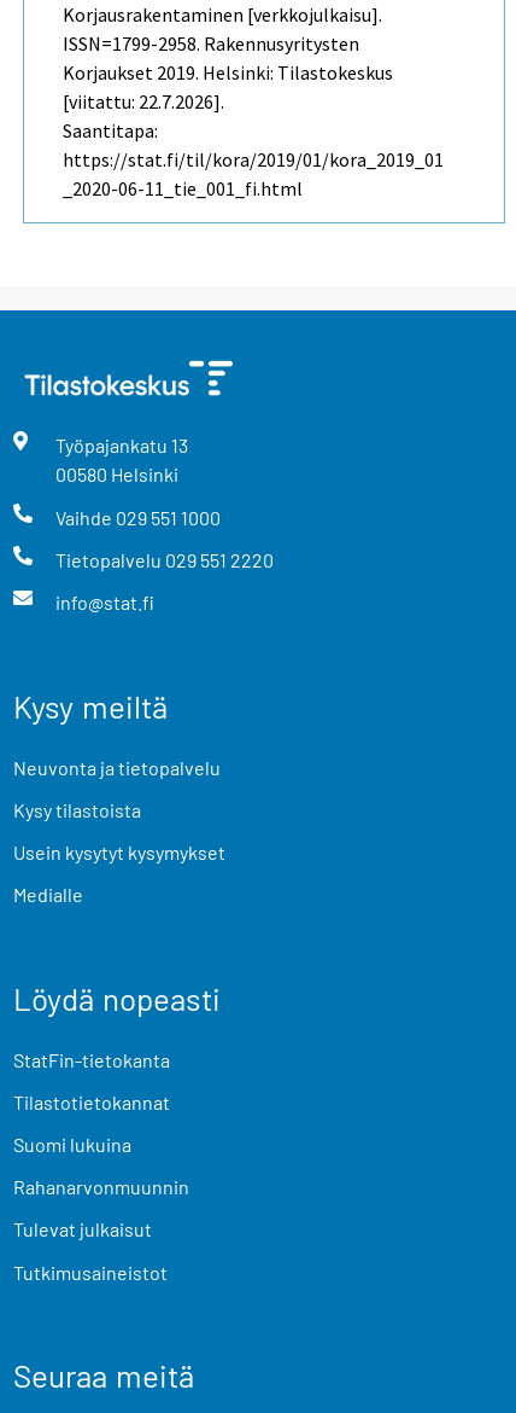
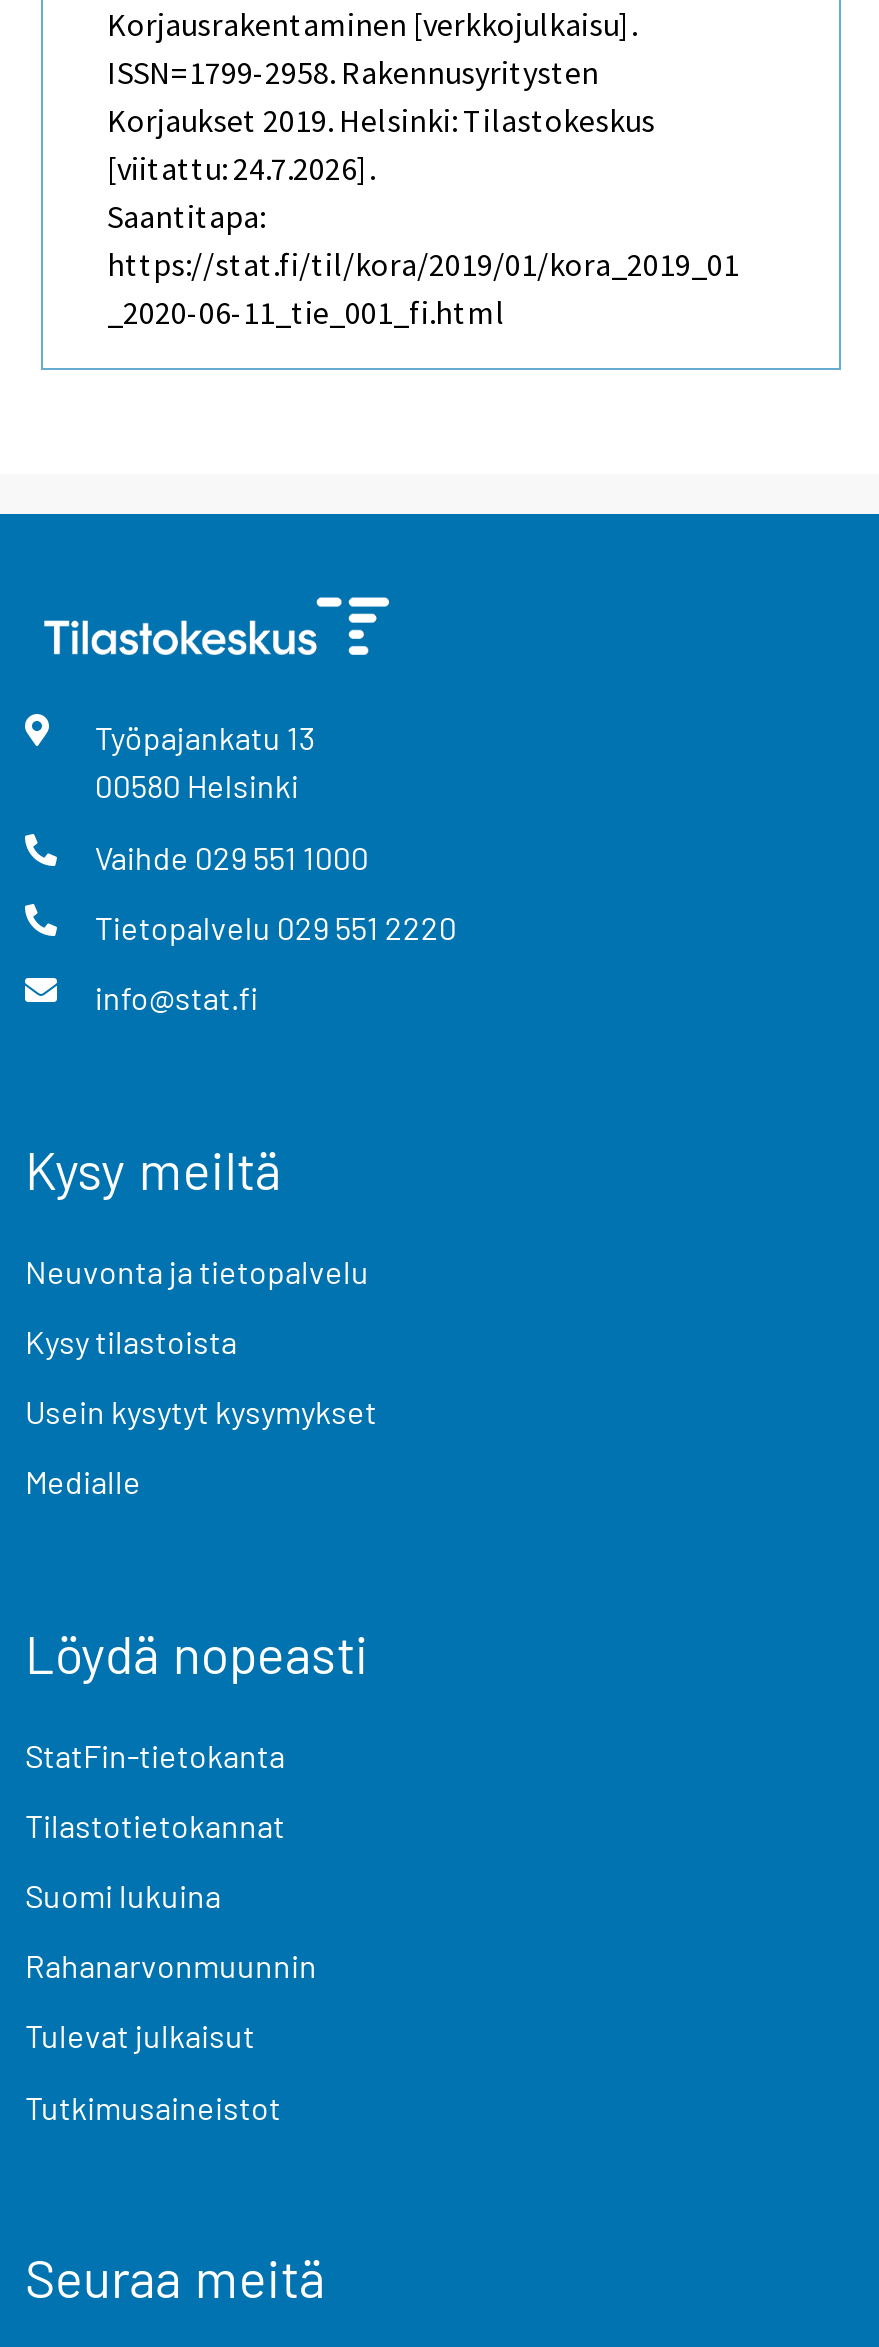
[63,90,224,114] [viitattu: 22.7.2026]. -> [107,149,375,189] [viitattu: 24.7.2026].

